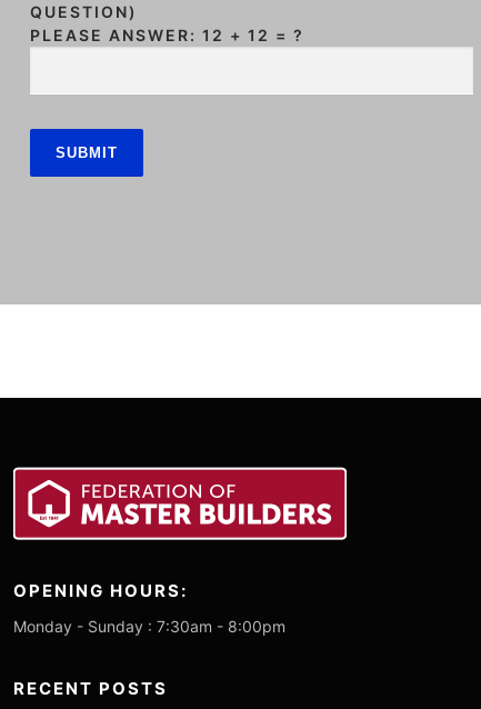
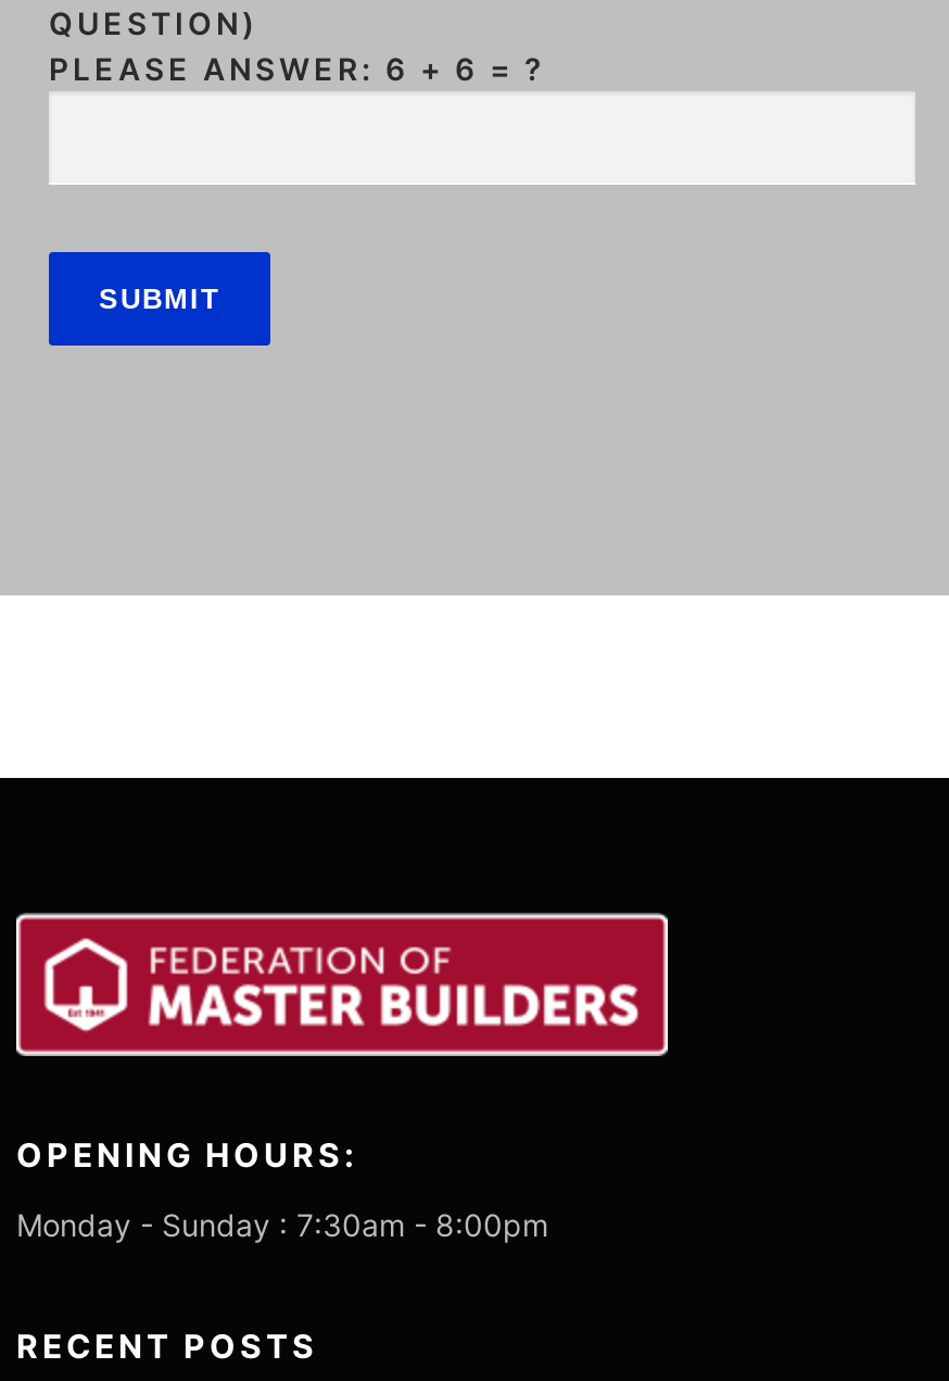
[30,26,304,45] PLEASE ANSWER: 12 + 12 = ? -> [49,51,546,88] PLEASE ANSWER: 6 + 6 = ?

